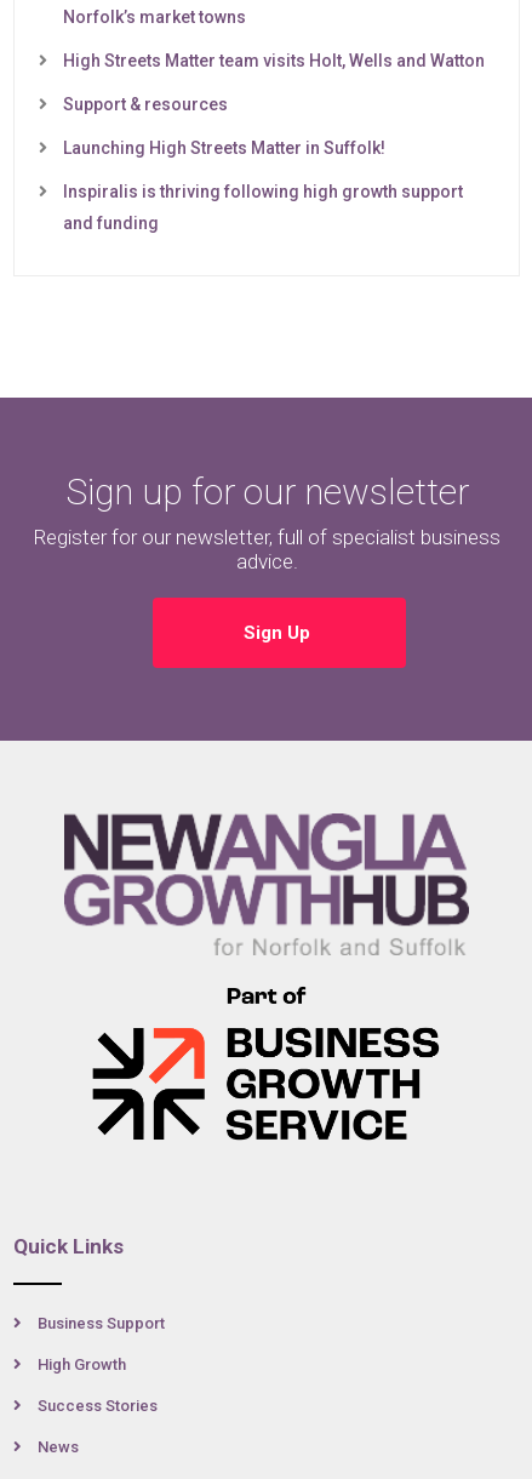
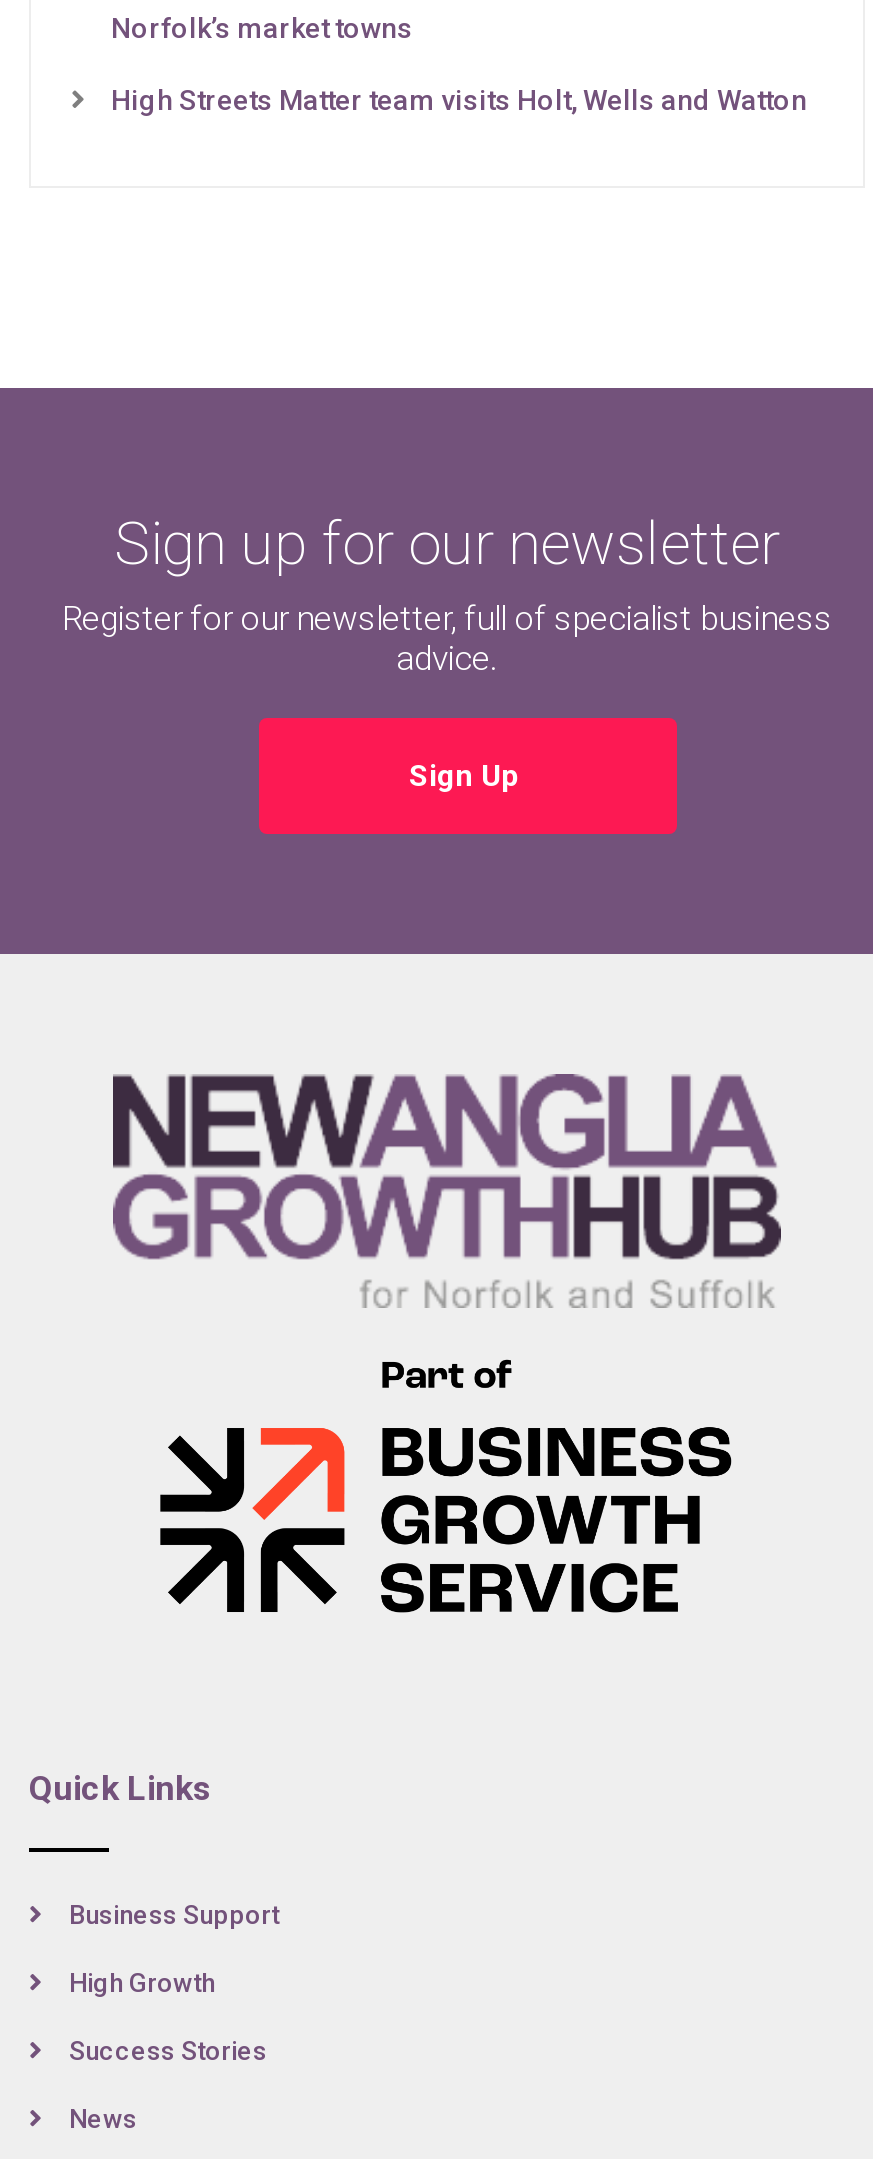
[63,95,463,233] Support & resources | Launching High Streets Matter in Suffolk! | Inspiralis is thriving following high growth support | and funding -> none

